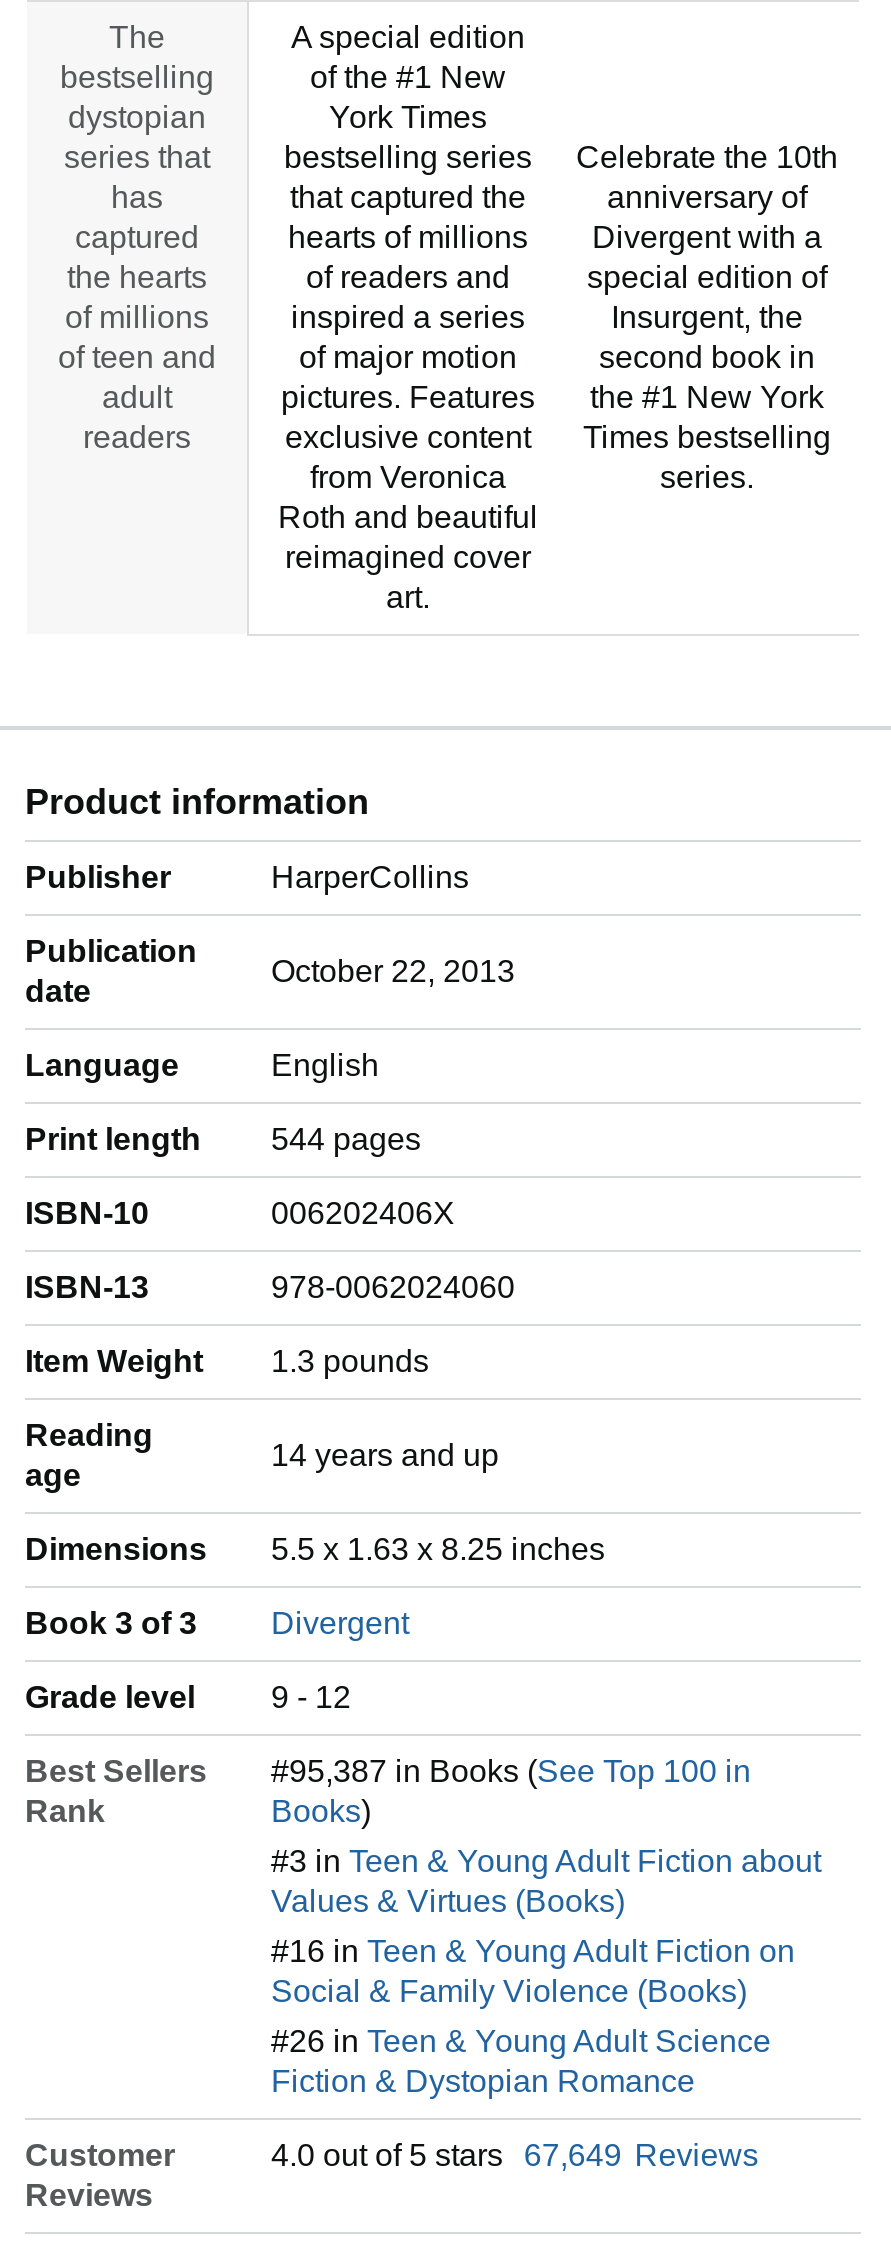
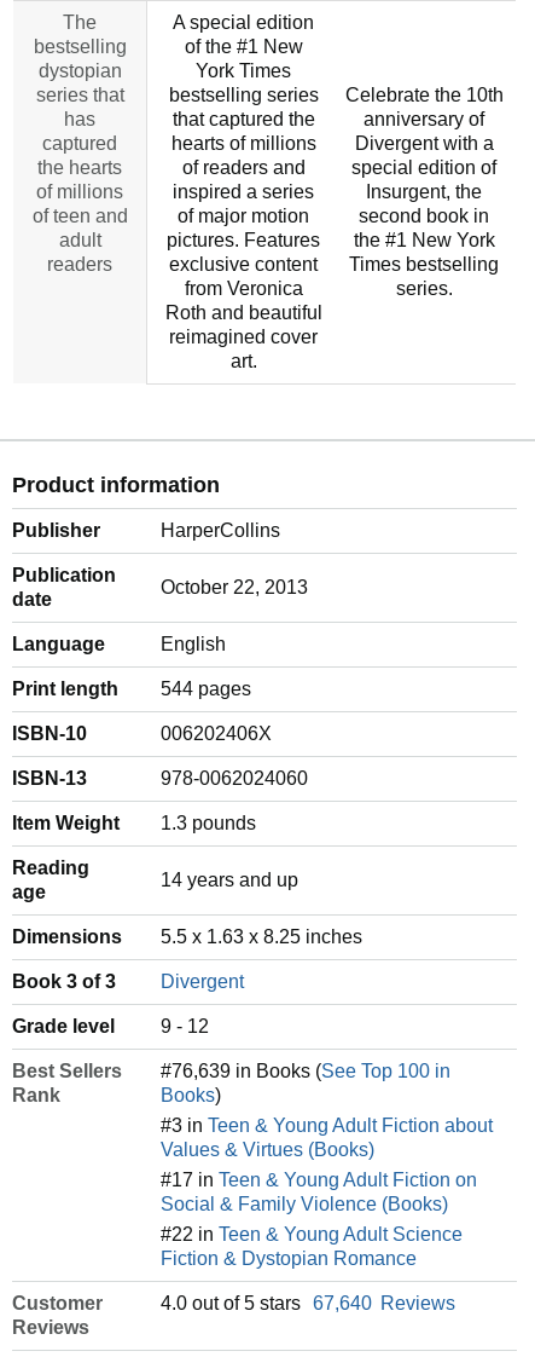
[271,1754,751,1788] #95,387 in Books (See Top 100 in -> [161,1061,450,1081] #76,639 in Books (See Top 100 in
[271,1934,795,1968] #16 in Teen & Young Adult Fiction on -> [161,1169,477,1190] #17 in Teen & Young Adult Fiction on
[271,2024,771,2058] #26 in Teen & Young Adult Science -> [161,1224,463,1244] #22 in Teen & Young Adult Science
[271,2138,759,2172] 4.0 out of 5 stars 67,649 Reviews -> [161,1293,455,1313] 4.0 out of 5 stars 67,640 Reviews

